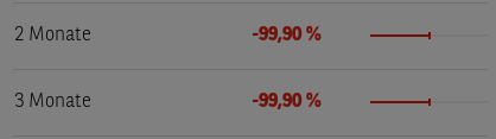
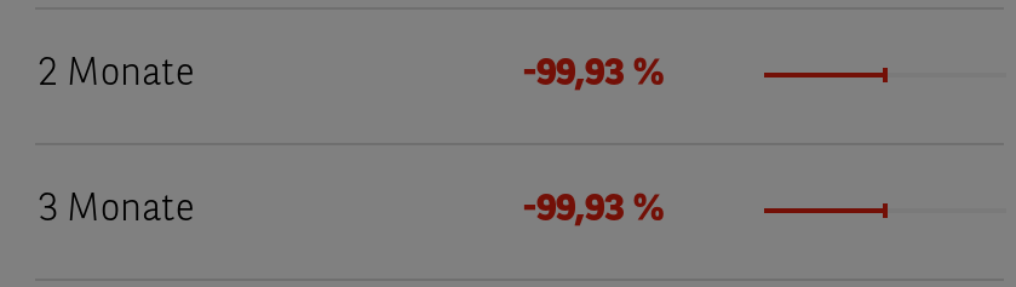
[252,26,322,45] -99,90 % -> [522,55,665,93] -99,93 %
[252,92,322,111] -99,90 % -> [522,190,665,229] -99,93 %

